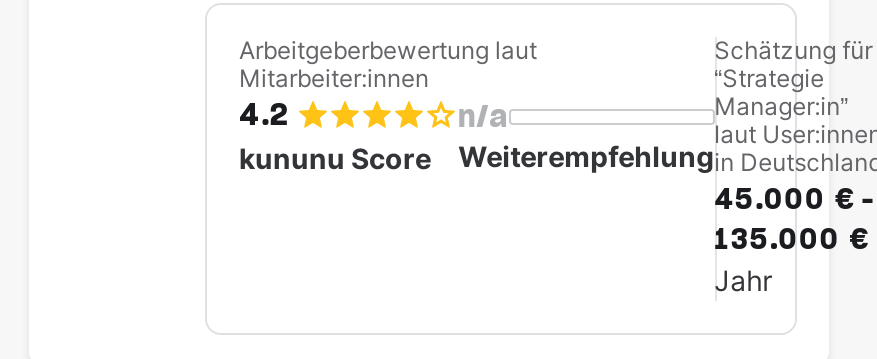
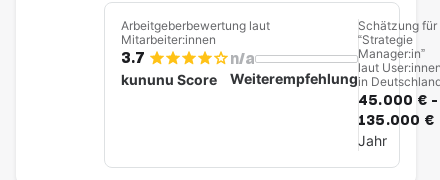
[239,95,290,133] 4.2 -> [121,48,146,67] 3.7

